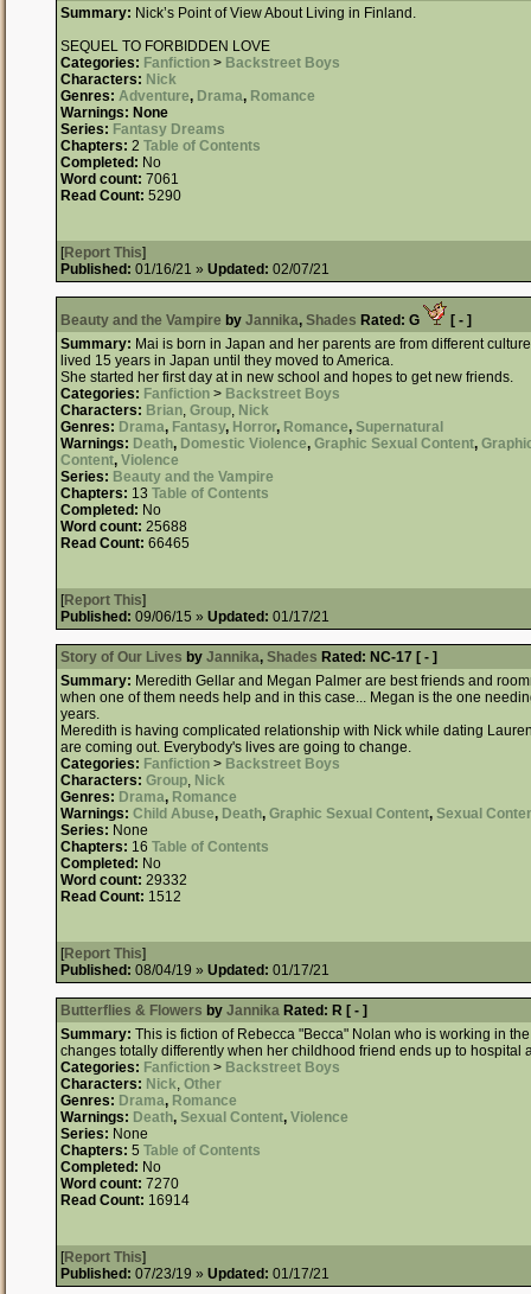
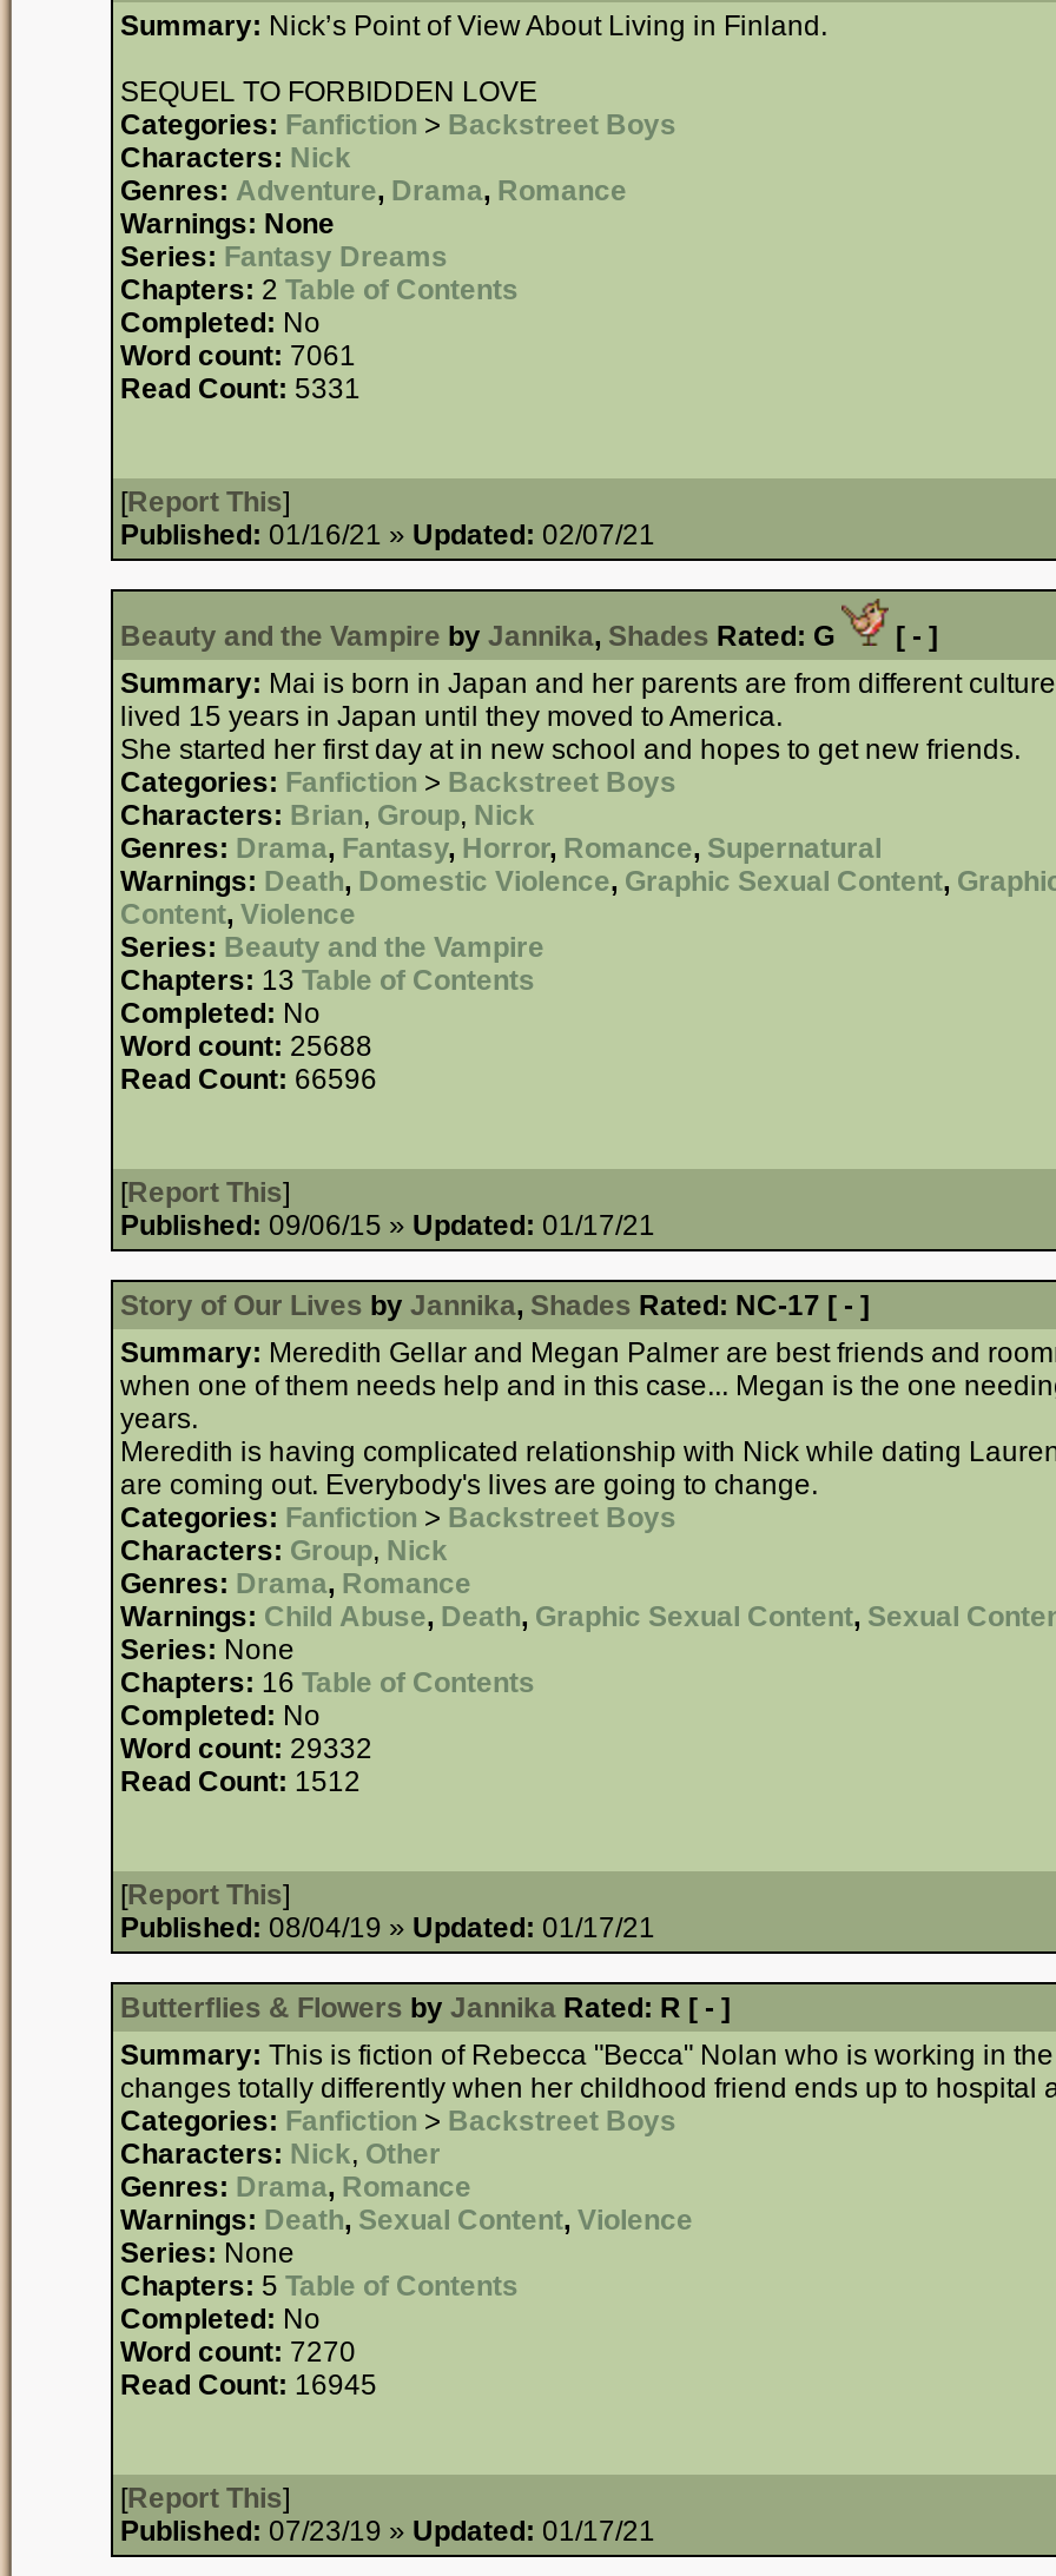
[60,187,181,204] Read Count: 5290 -> [120,372,361,405] Read Count: 5331
[60,535,190,552] Read Count: 66465 -> [120,1063,377,1096] Read Count: 66596
[60,1192,190,1209] Read Count: 16914 -> [120,2369,377,2402] Read Count: 16945

